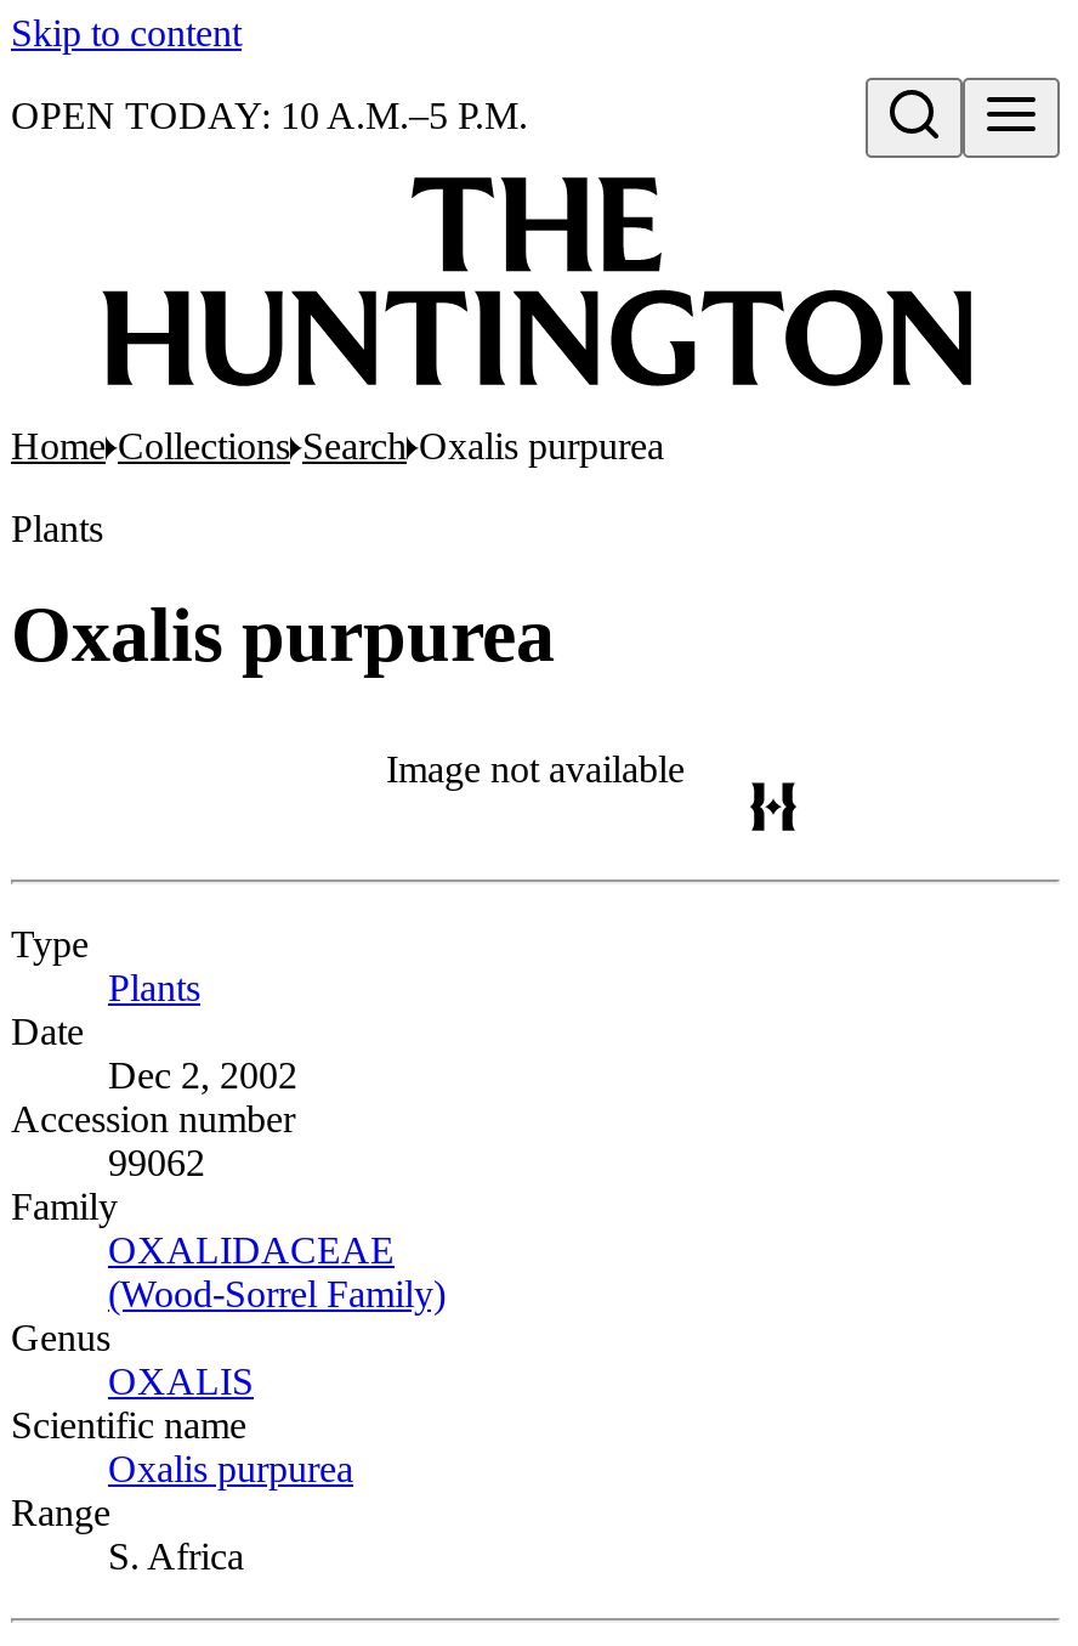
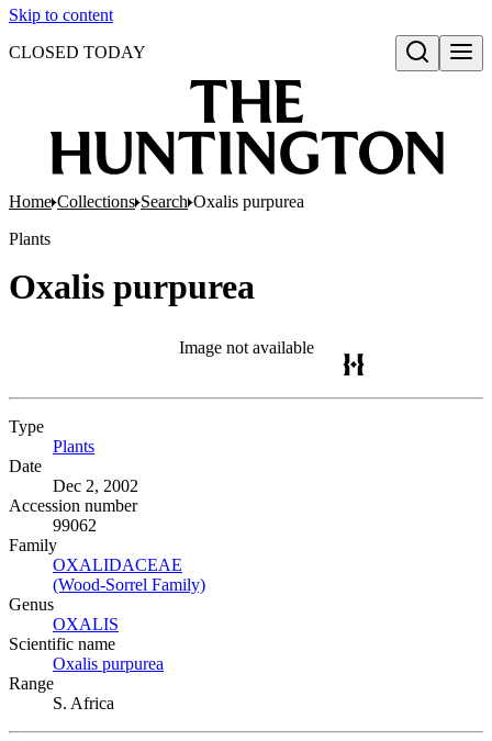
[11,95,528,136] OPEN TODAY: 10 A.M.–5 P.M. -> [9,43,146,61] CLOSED TODAY

